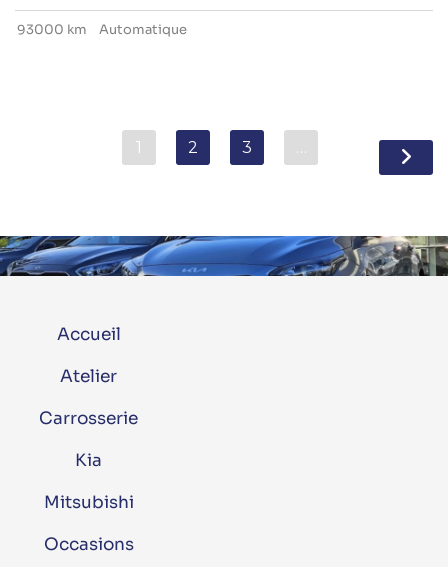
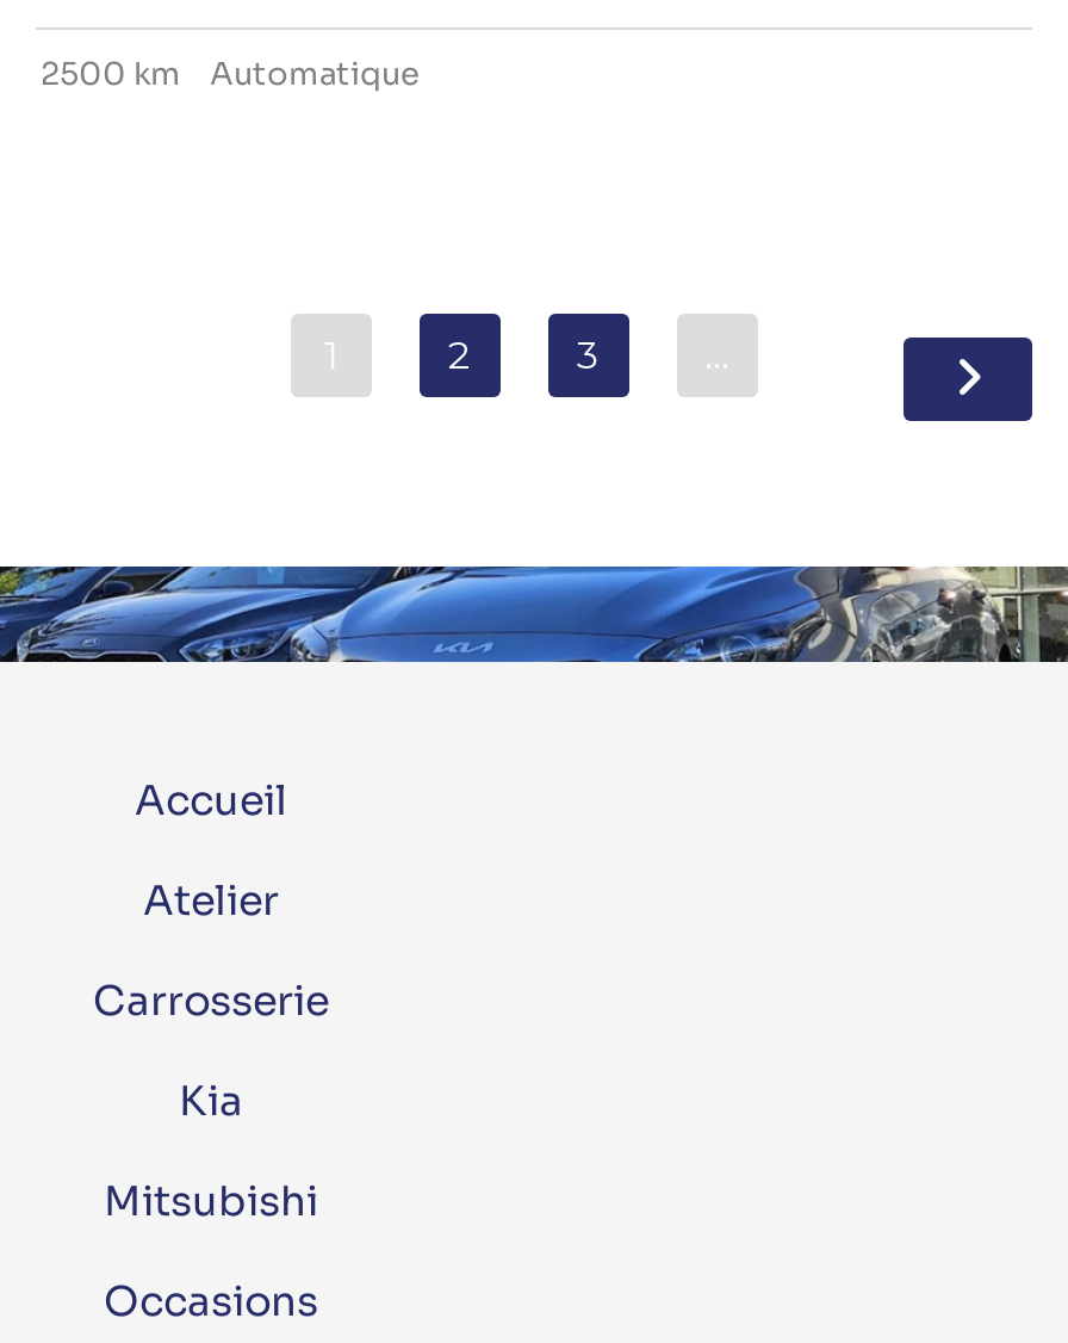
[17,21,187,38] 93000 km Automatique -> [41,53,420,94] 2500 km Automatique

